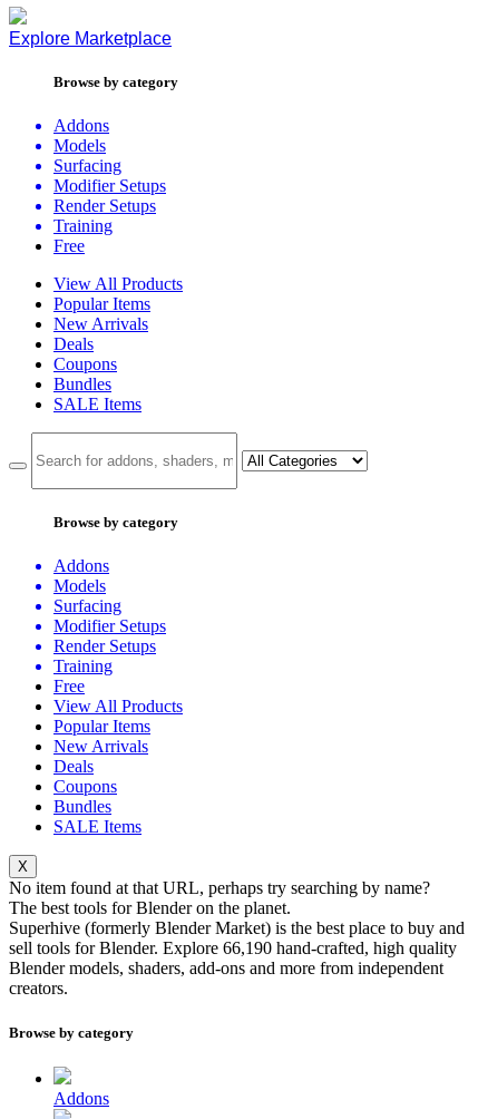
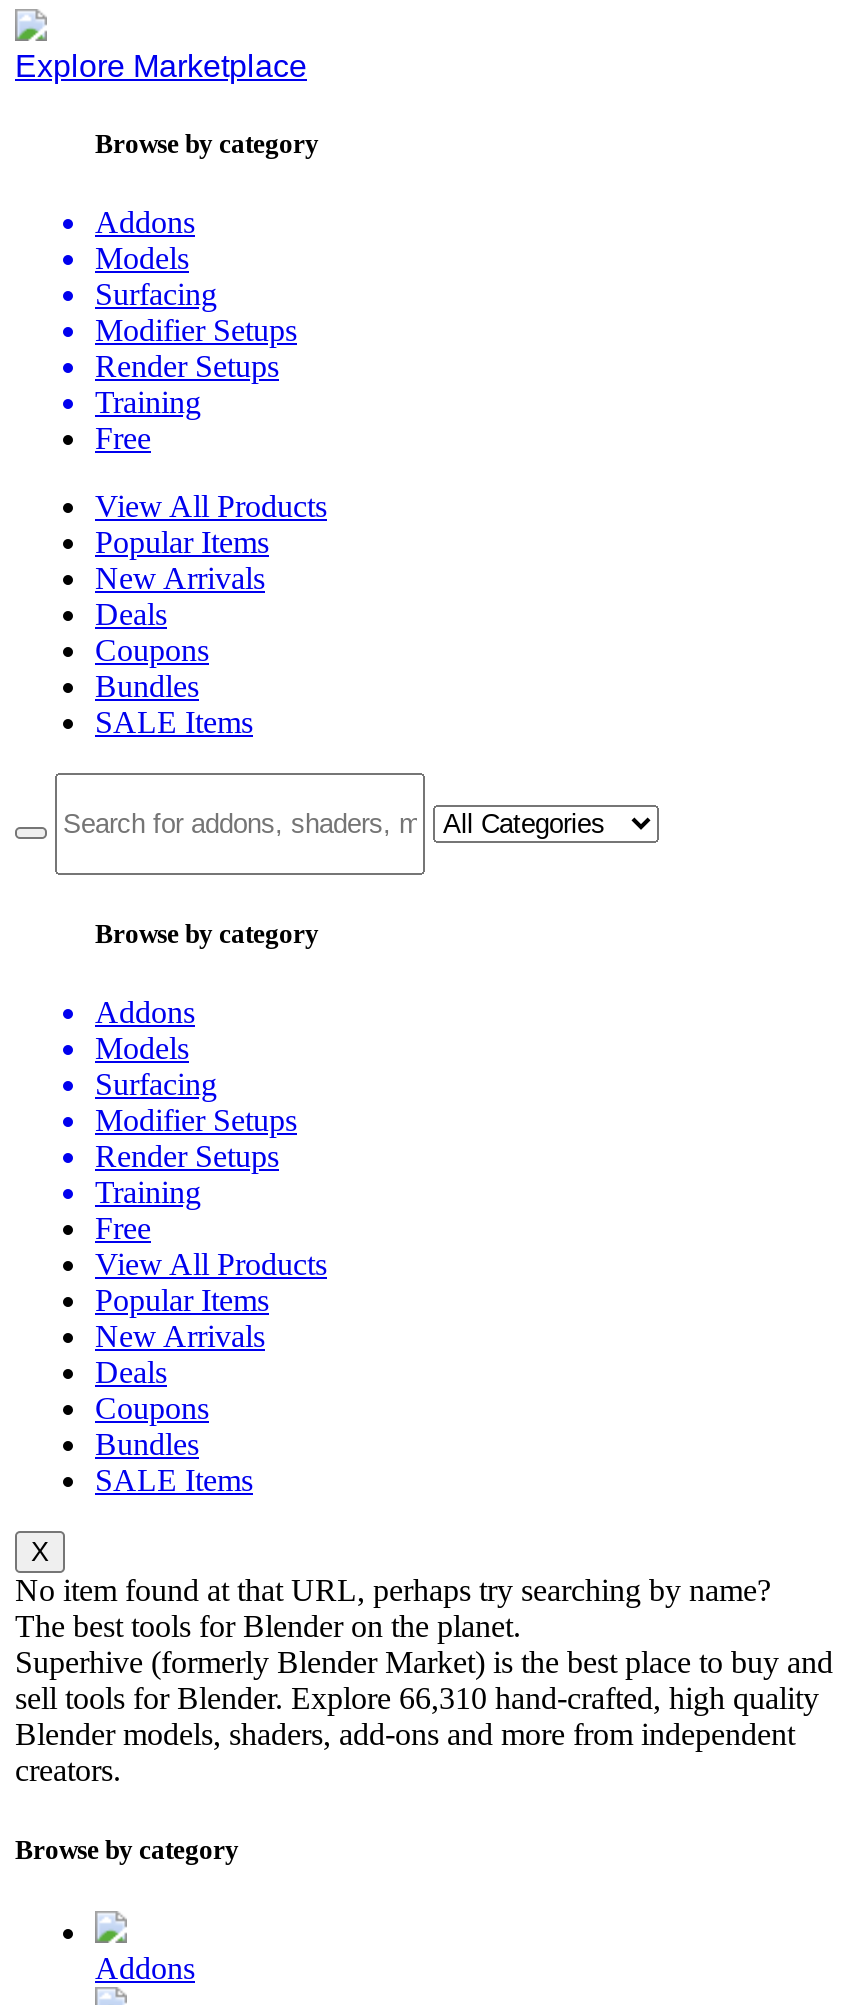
[9,939,457,958] sell tools for Blender. Explore 66,190 hand-crafted, high quality -> [15,1682,819,1716] sell tools for Blender. Explore 66,310 hand-crafted, high quality

